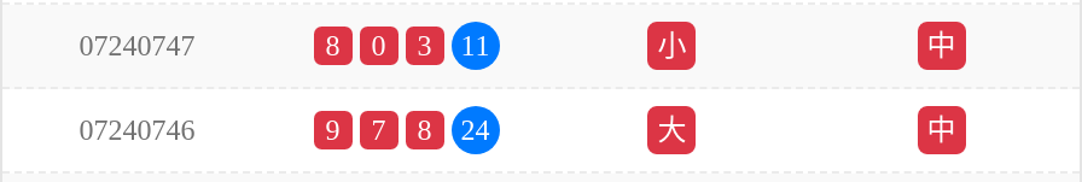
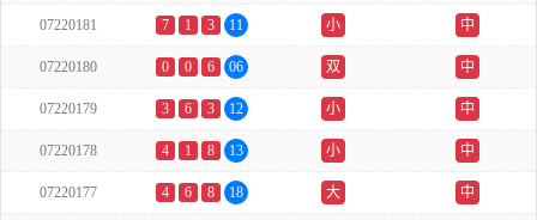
[79,29,386,63] 07240747 | 8 | 0 -> [39,17,192,33] 07220181 | 7 | 1
[79,113,386,147] 07240746 | 9 | 7 -> [39,59,474,159] 07220180 | 0 | 0 | 6 | 06 | 双 | 中 | 07220179 | 3 | 6 | 3 | 12 | 小 | 中 | 07220178 | 4 | 1
[461,113,490,147] 24 -> [39,142,474,201] 13 | 小 | 中 | 07220177 | 4 | 6 | 8 | 18

